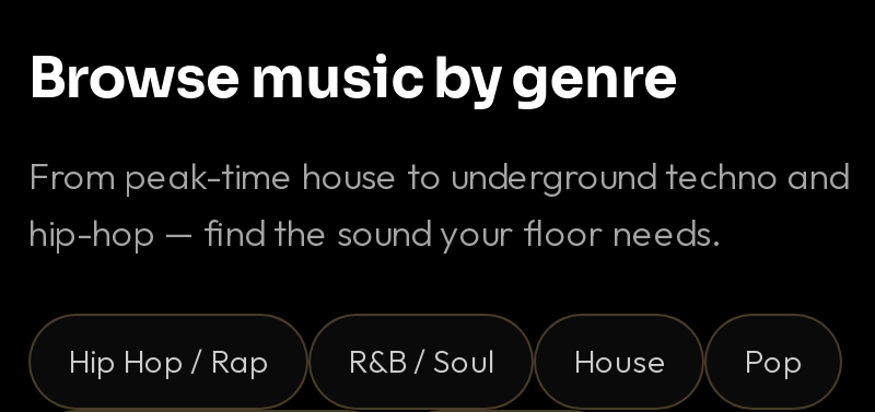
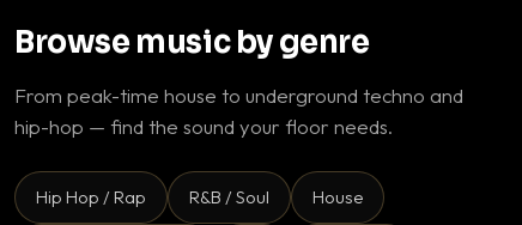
[744,340,803,381] Pop -> none

